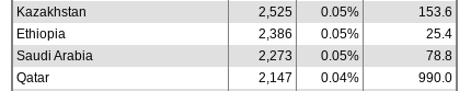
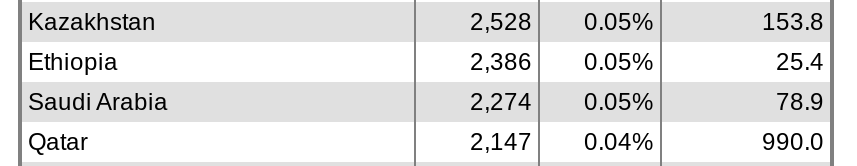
[259,4,359,20] 2,525 0.05% -> [470,8,654,36] 2,528 0.05%
[418,4,452,20] 153.6 -> [762,8,824,36] 153.8
[259,48,359,64] 2,273 0.05% -> [470,88,654,116] 2,274 0.05%
[426,48,452,64] 78.8 -> [776,88,824,116] 78.9

